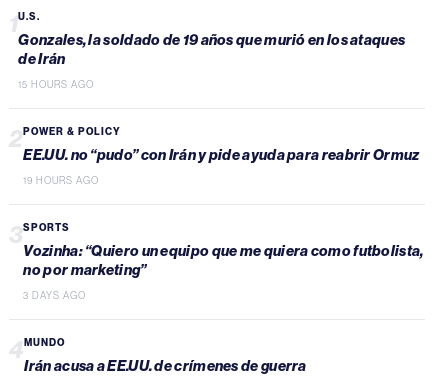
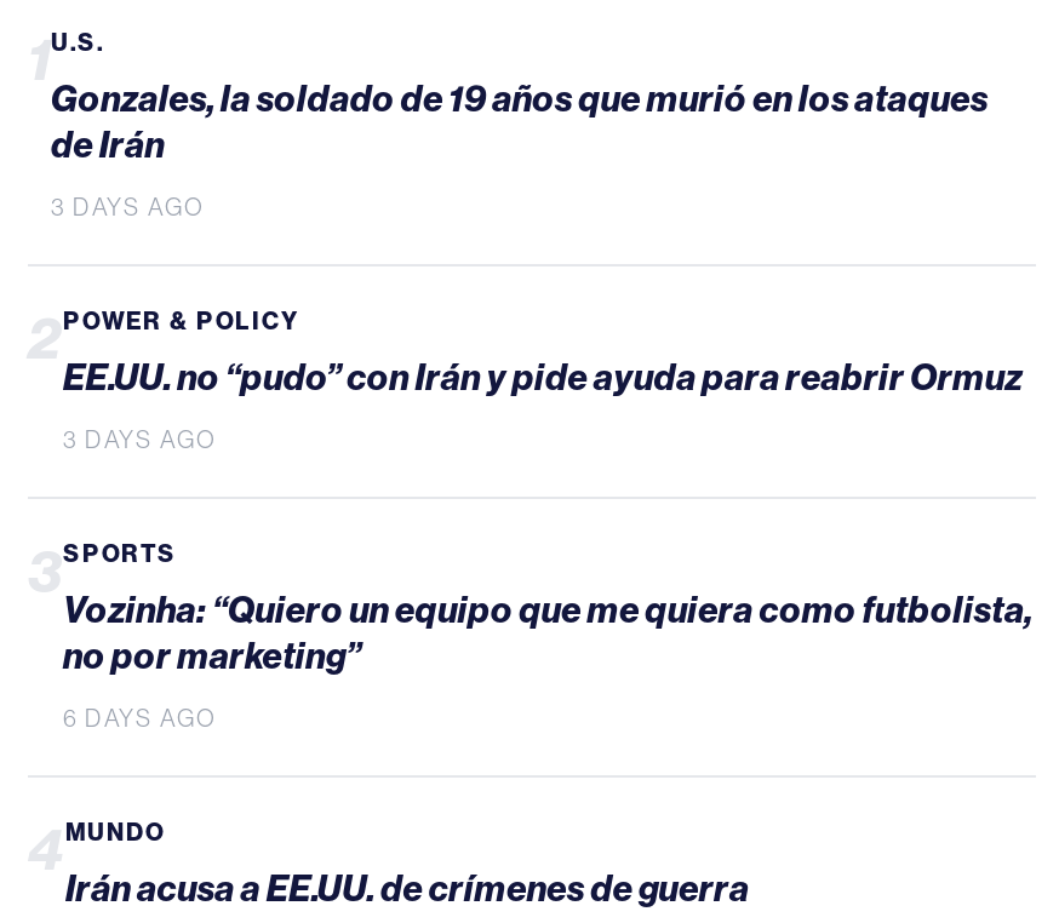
[18,79,94,90] 15 HOURS AGO -> [51,194,204,220] 3 DAYS AGO
[23,175,99,186] 19 HOURS AGO -> [63,426,216,453] 3 DAYS AGO
[23,290,86,301] 3 DAYS AGO -> [63,705,216,731] 6 DAYS AGO

